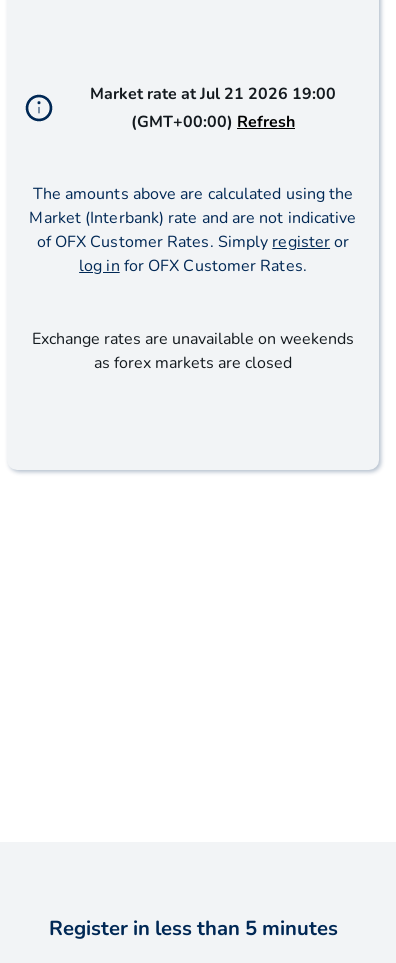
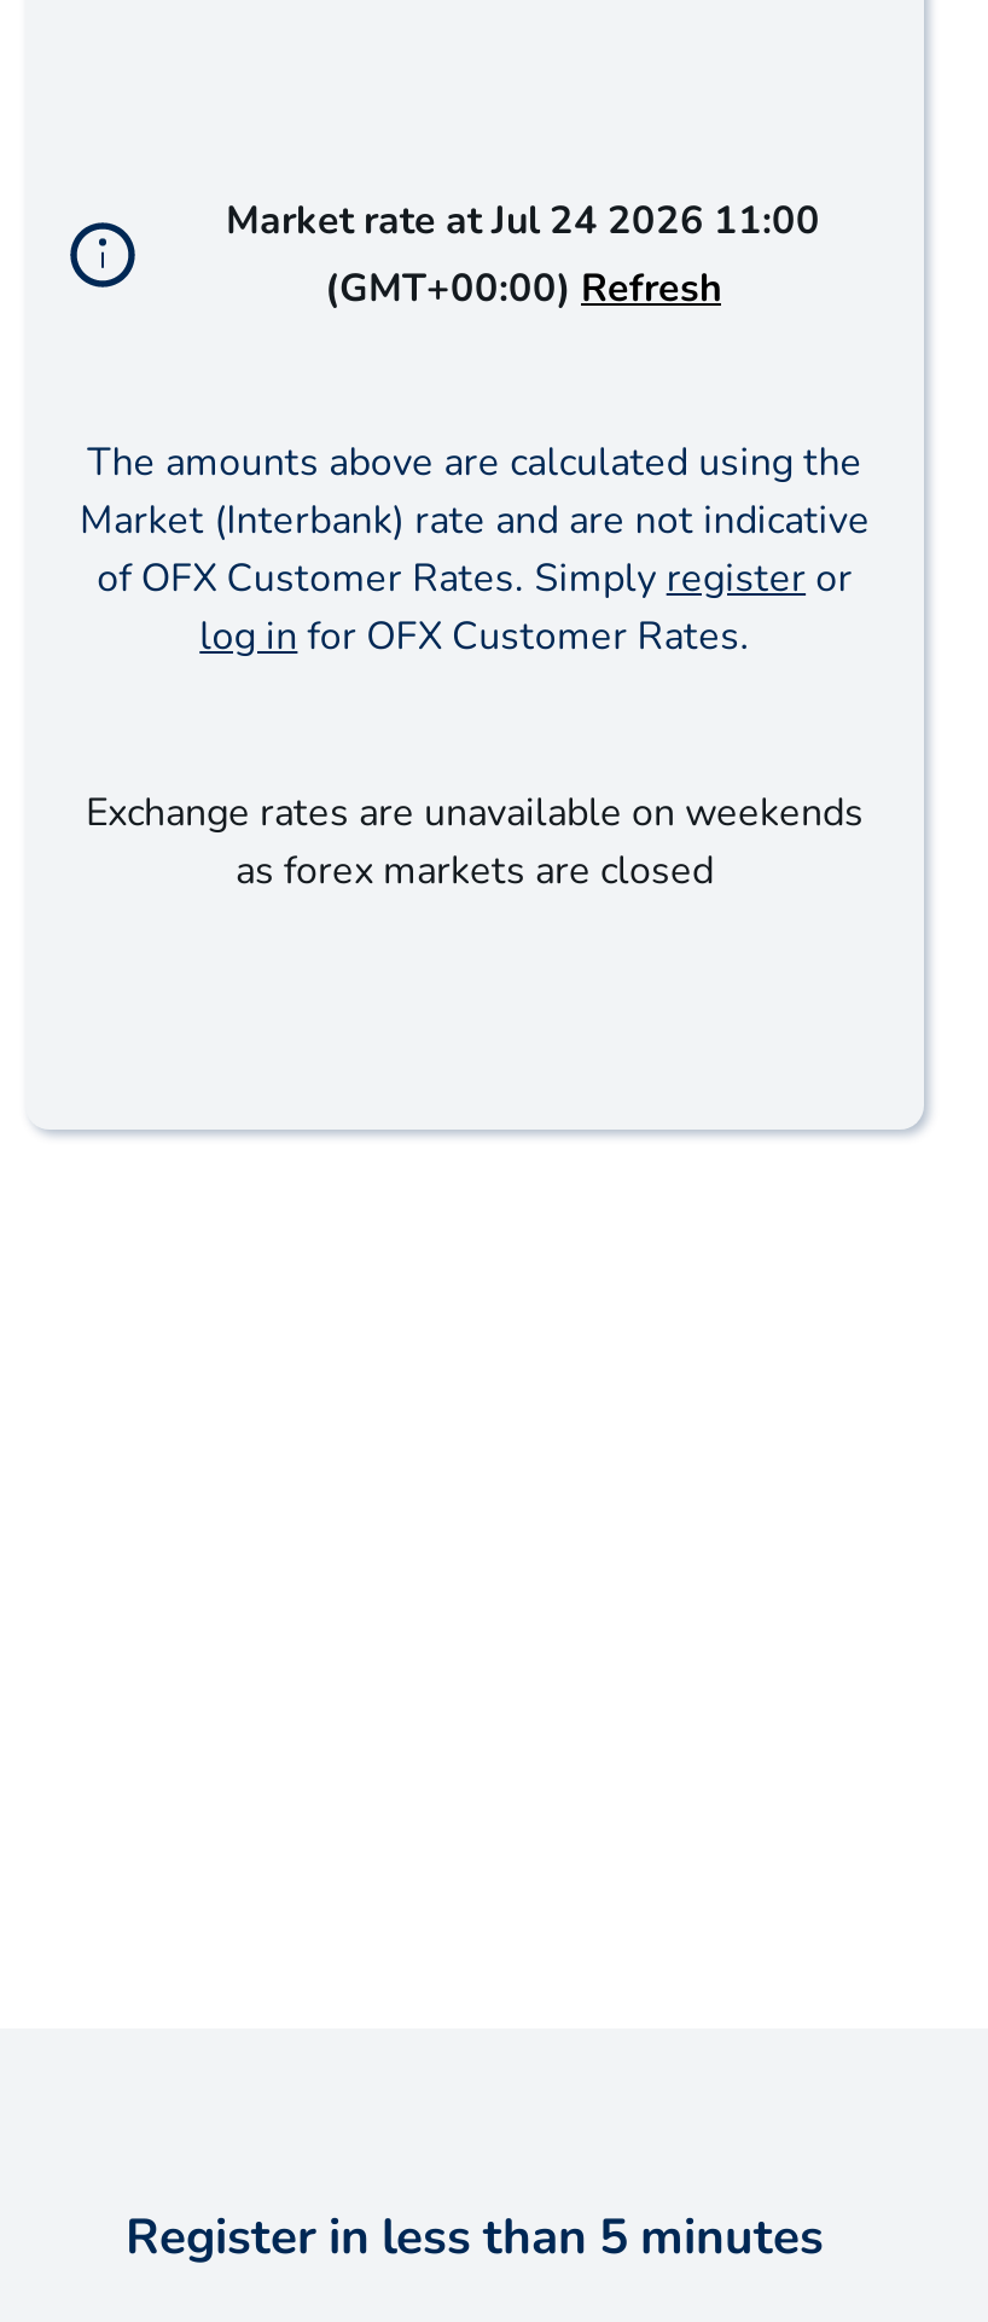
[90,83,336,105] Market rate at Jul 21 2026 19:00 -> [226,195,820,248] Market rate at Jul 24 2026 11:00

